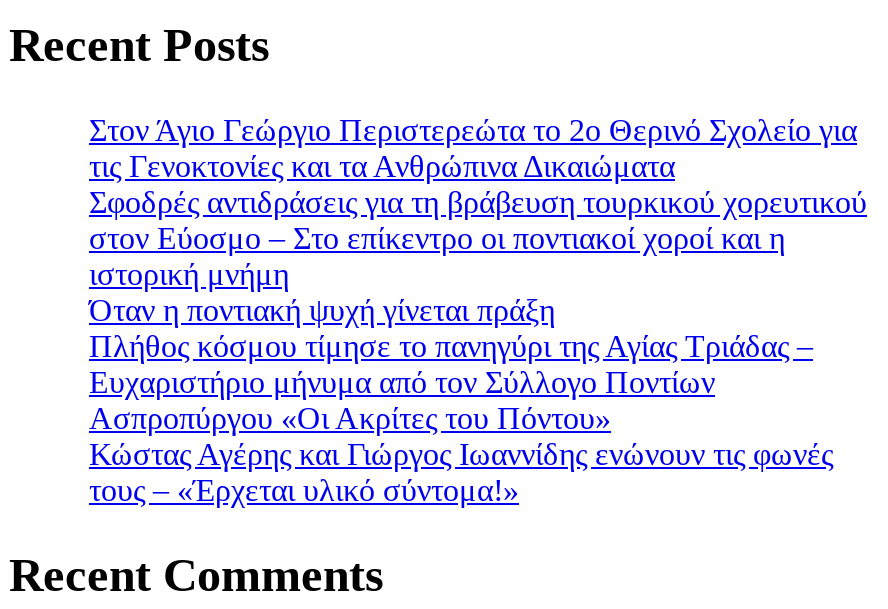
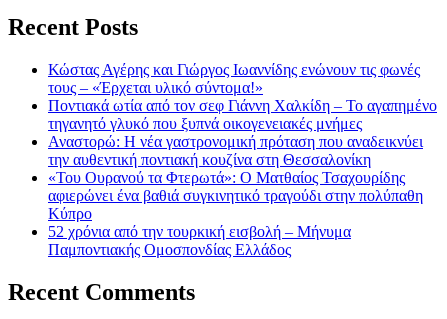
[89,112,867,434] Στον Άγιο Γεώργιο Περιστερεώτα το 2ο Θερινό Σχολείο για | τις Γενοκτονίες και τα Ανθρώπινα Δικαιώματα | Σφοδρές αντιδράσεις για τη βράβευση τουρκικού χορευτικού | στον Εύοσμο – Στο επίκεντρο οι ποντιακοί χοροί και η | ιστορική μνήμη | Όταν η ποντιακή ψυχή γίνεται πράξη | Πλήθος κόσμου τίμησε το πανηγύρι της Αγίας Τριάδας – | Ευχαριστήριο μήνυμα από τον Σύλλογο Ποντίων | Ασπροπύργου «Οι Ακρίτες του Πόντου» -> none
moved [89,436,833,506] -> [48,61,420,96]: Κώστας Αγέρης και Γιώργος Ιωαννίδης ενώνουν τις φωνές | τους – «Έρχεται υλικό σύντομα!»
none -> [48,97,437,258] Ποντιακά ωτία από τον σεφ Γιάννη Χαλκίδη – Το αγαπημένο | τηγανητό γλυκό που ξυπνά οικογενειακές μνήμες | Αναστορώ: Η νέα γαστρονομική πρόταση που αναδεικνύει | την αυθεντική ποντιακή κουζίνα στη Θεσσαλονίκη | «Του Ουρανού τα Φτερωτά»: Ο Ματθαίος Τσαχουρίδης | αφιερώνει ένα βαθιά συγκινητικό τραγούδι στην πολύπαθη | Κύπρο | 52 χρόνια από την τουρκική εισβολή – Μήνυμα | Παμποντιακής Ομοσπονδίας Ελλάδος

